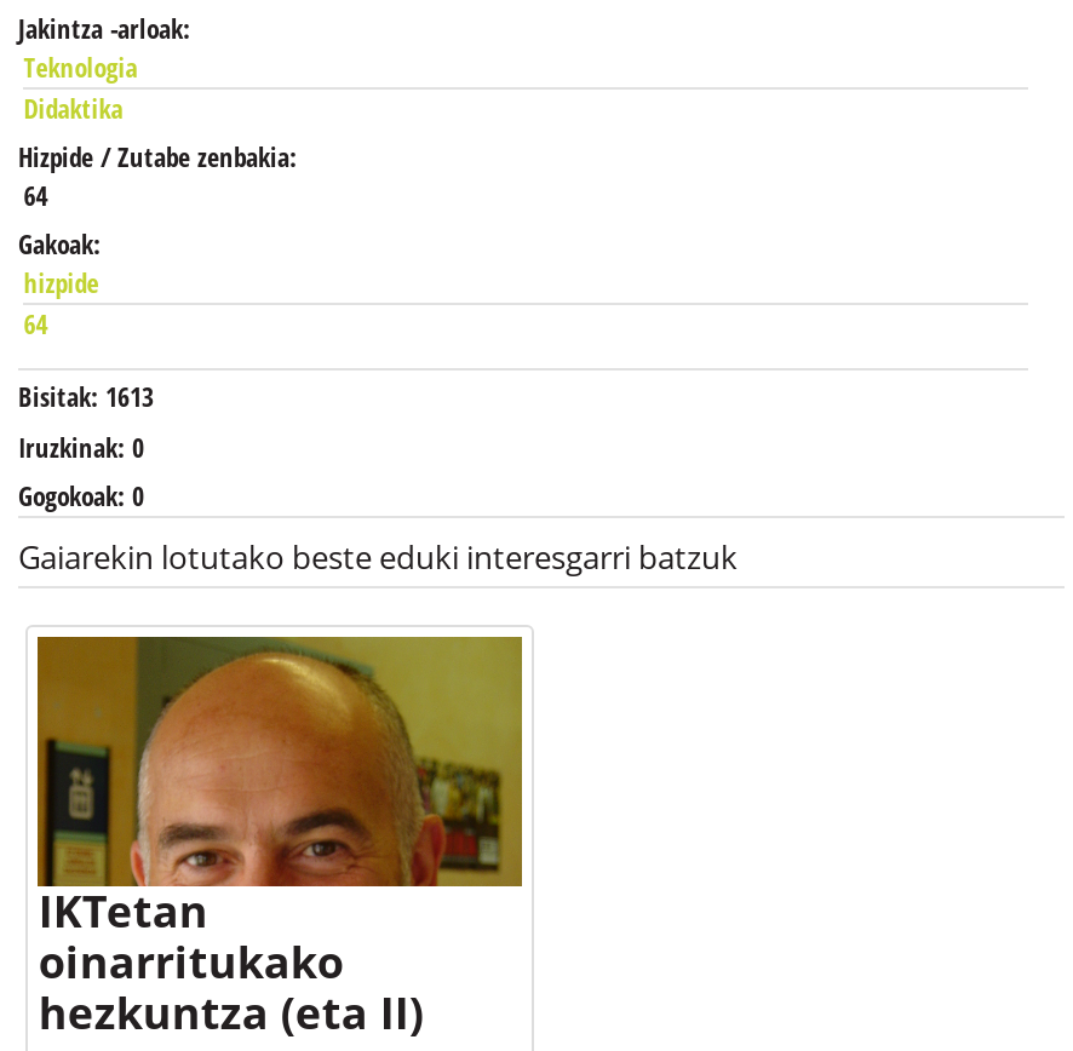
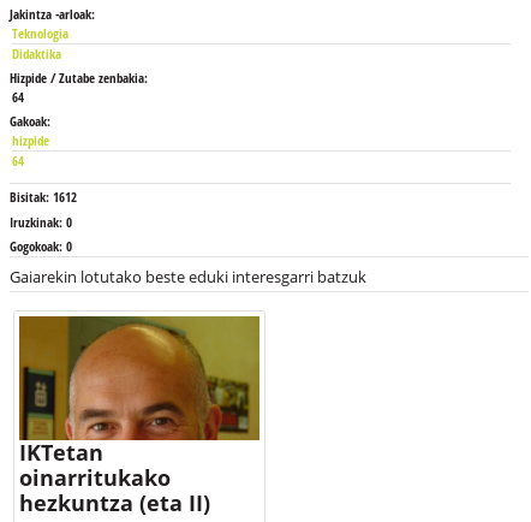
[18,379,154,415] Bisitak: 1613 -> [10,188,77,206] Bisitak: 1612

